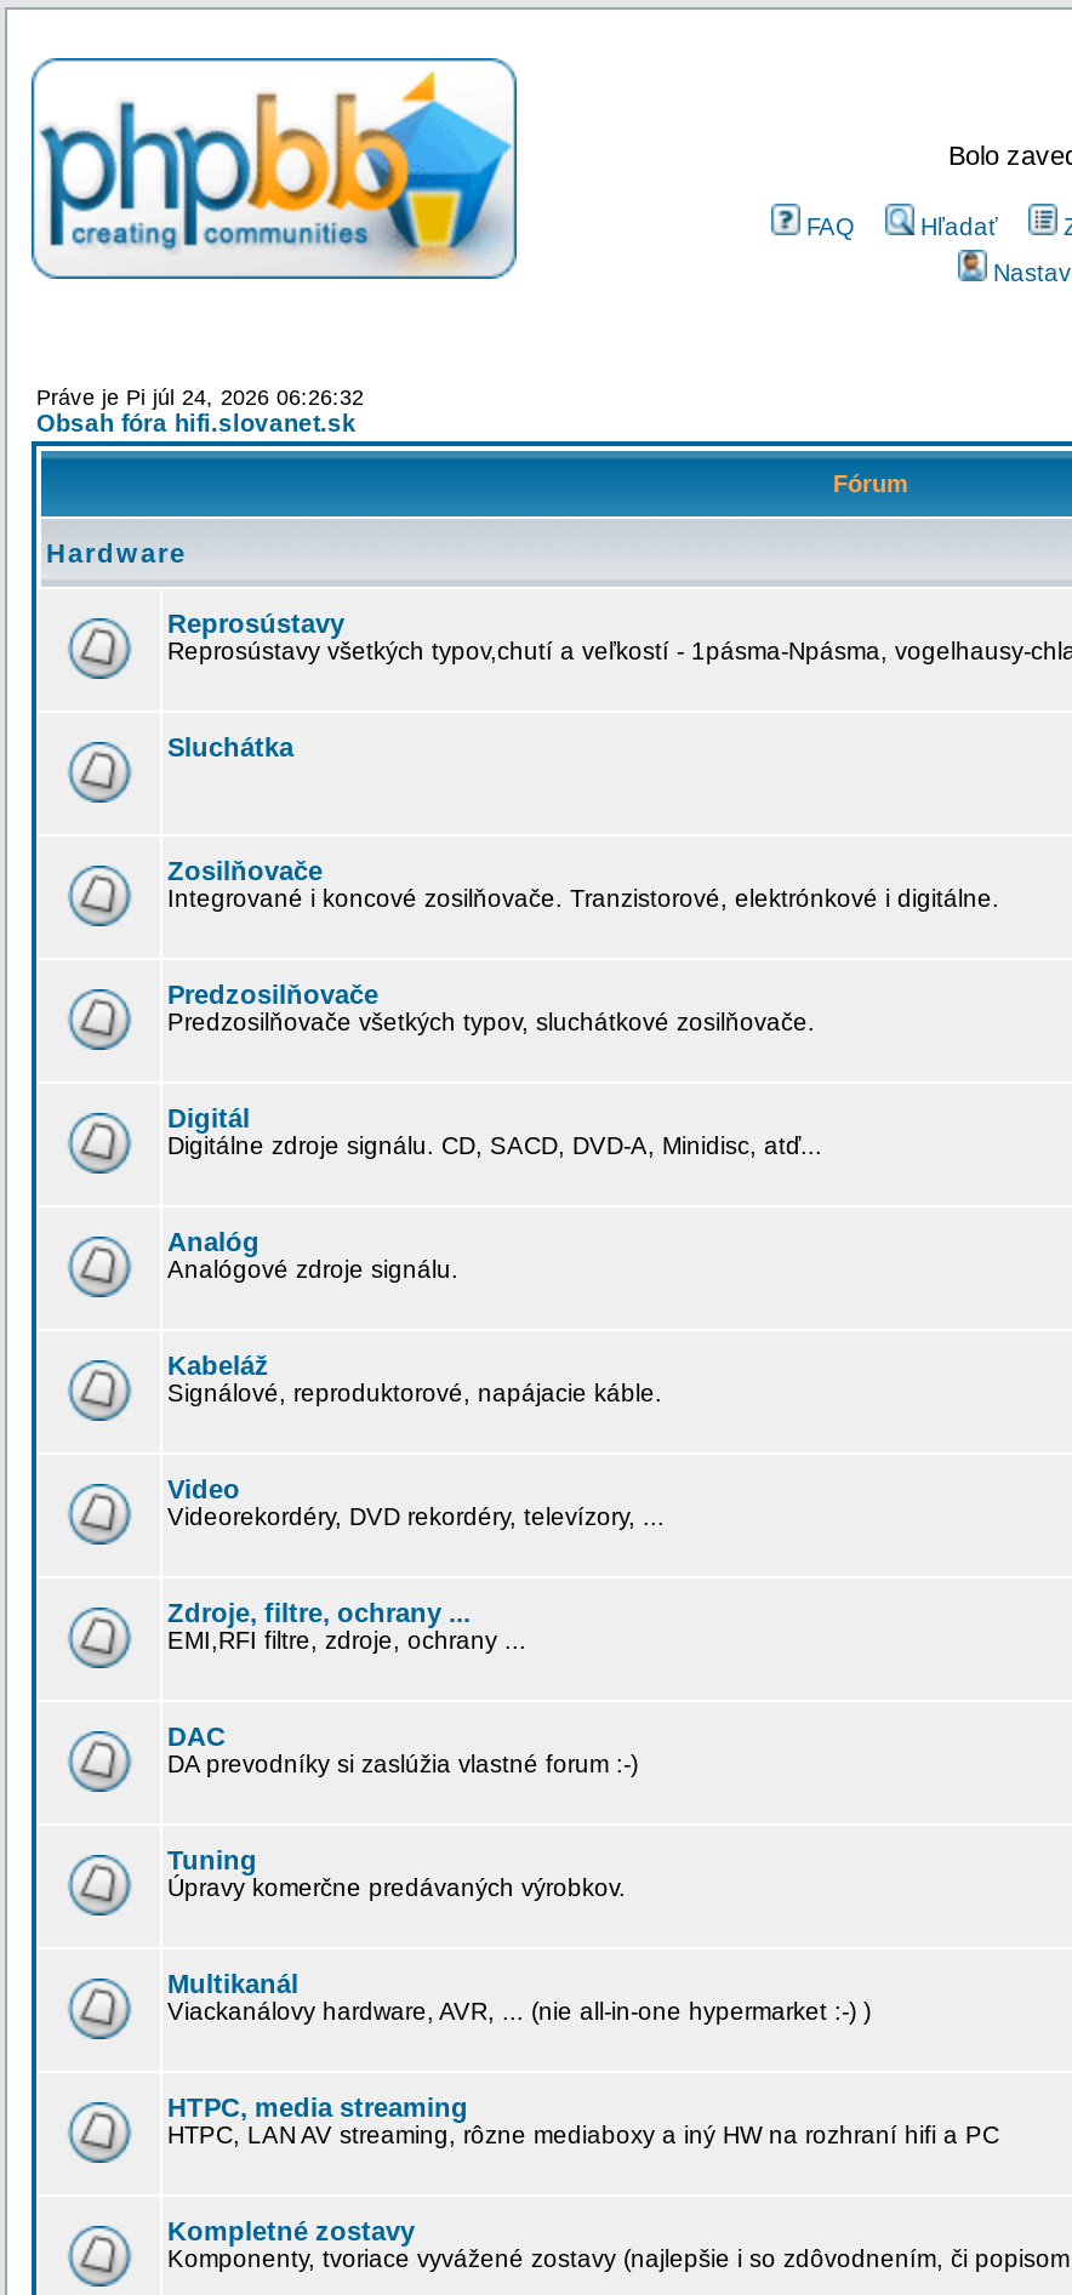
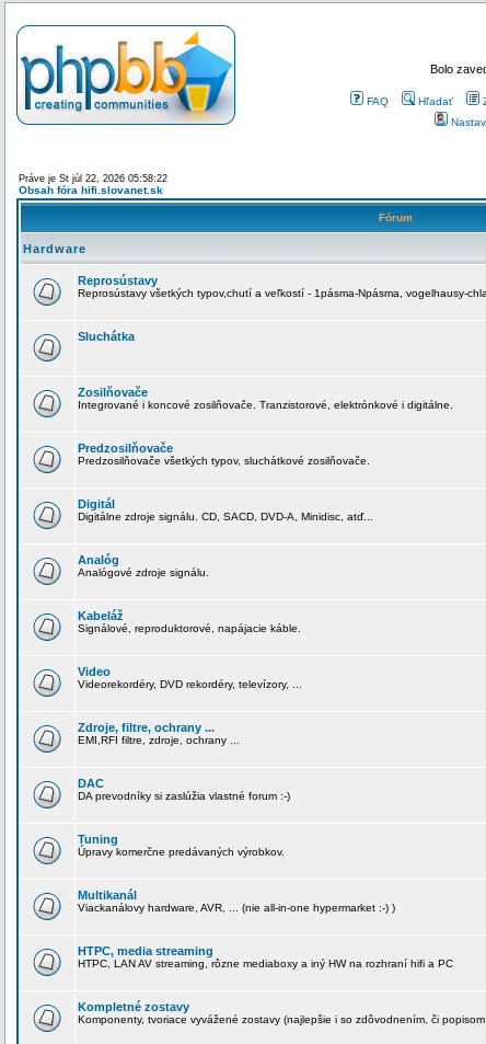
[36,386,364,410] Práve je Pi júl 24, 2026 06:26:32 -> [19,173,167,184] Práve je St júl 22, 2026 05:58:22

